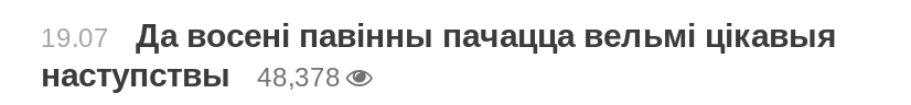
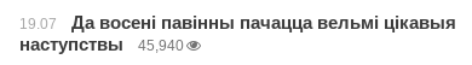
[41,55,341,93] наступствы 48,378 -> [19,33,184,54] наступствы 45,940

